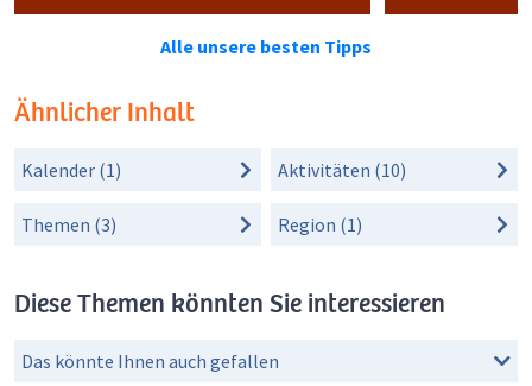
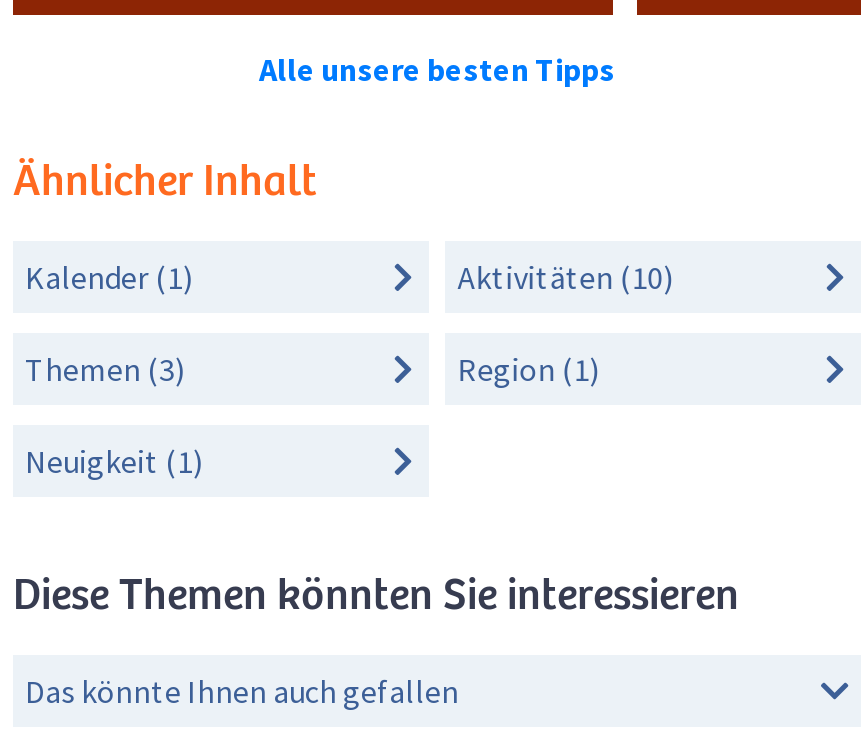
none -> [25,441,203,481] Neuigkeit (1)

